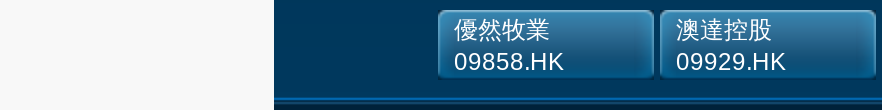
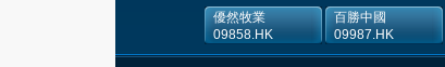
[676,16,786,76] 澳達控股 | 09929.HK -> [334,10,394,42] 百勝中國 | 09987.HK

